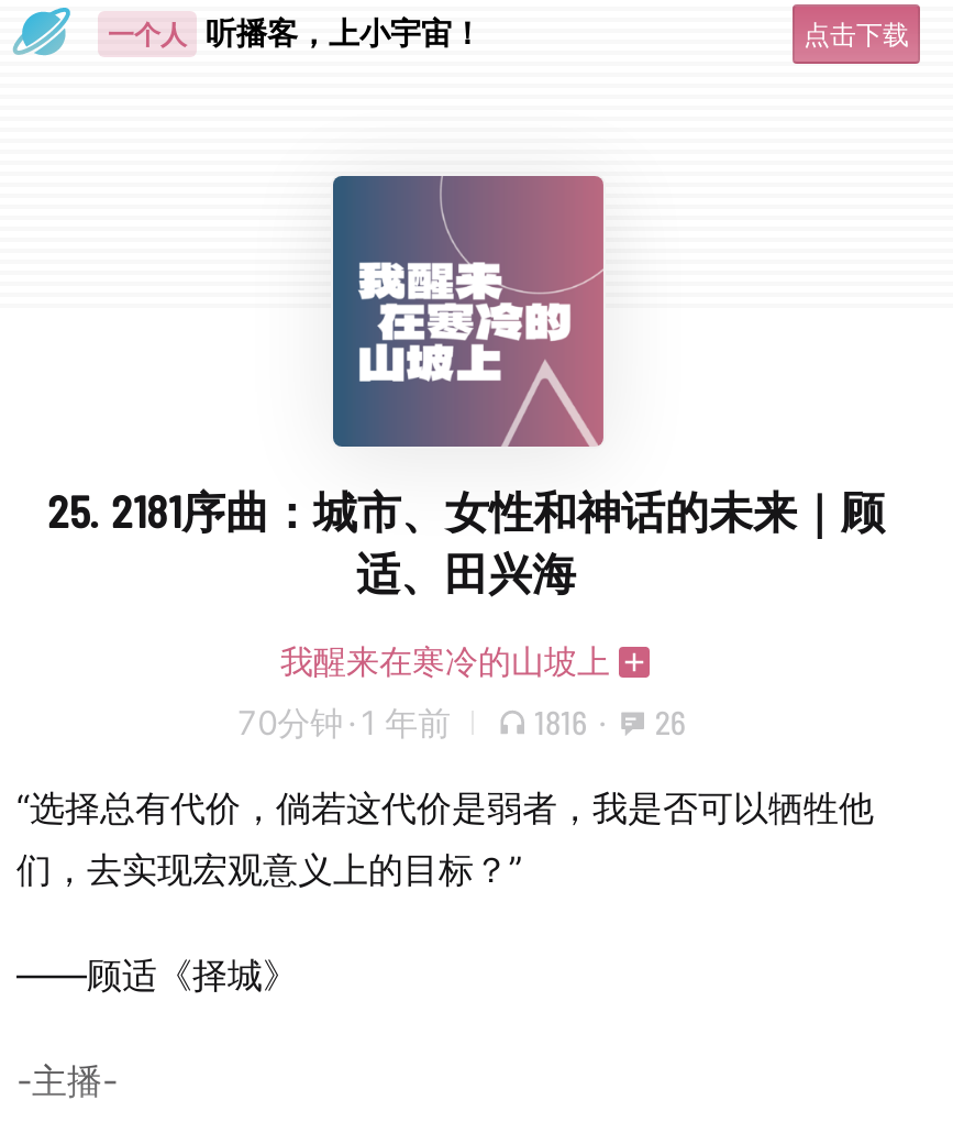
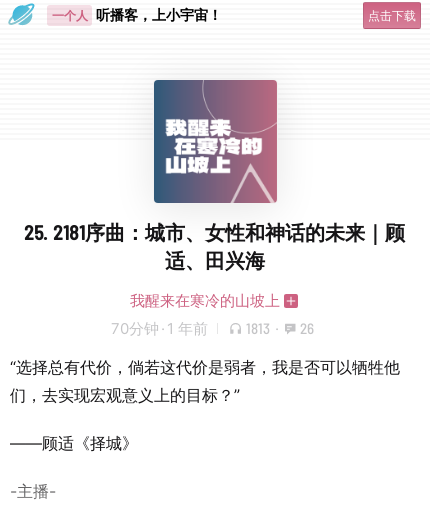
[238,702,685,744] 70分钟 · 1 年前 1816 · 26 -> [111,319,314,338] 70分钟 · 1 年前 1813 · 26

